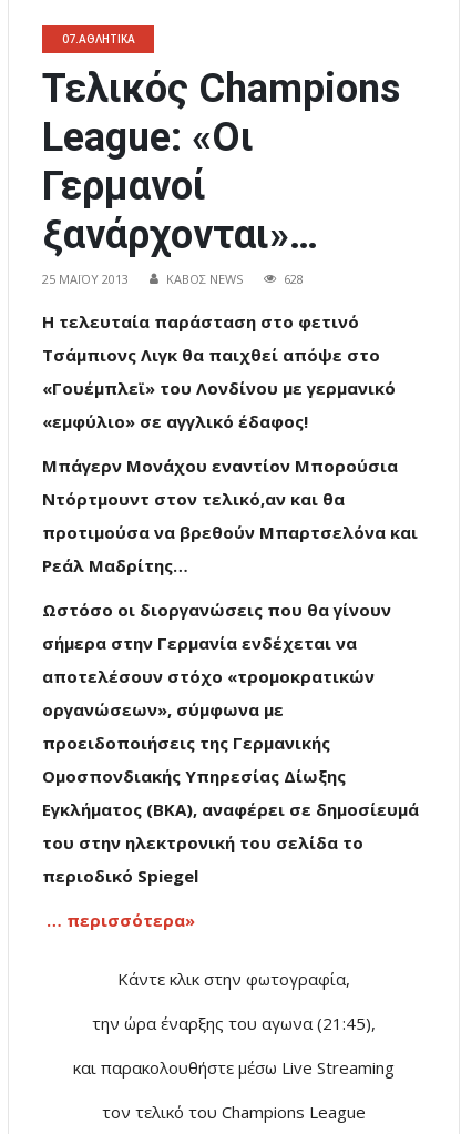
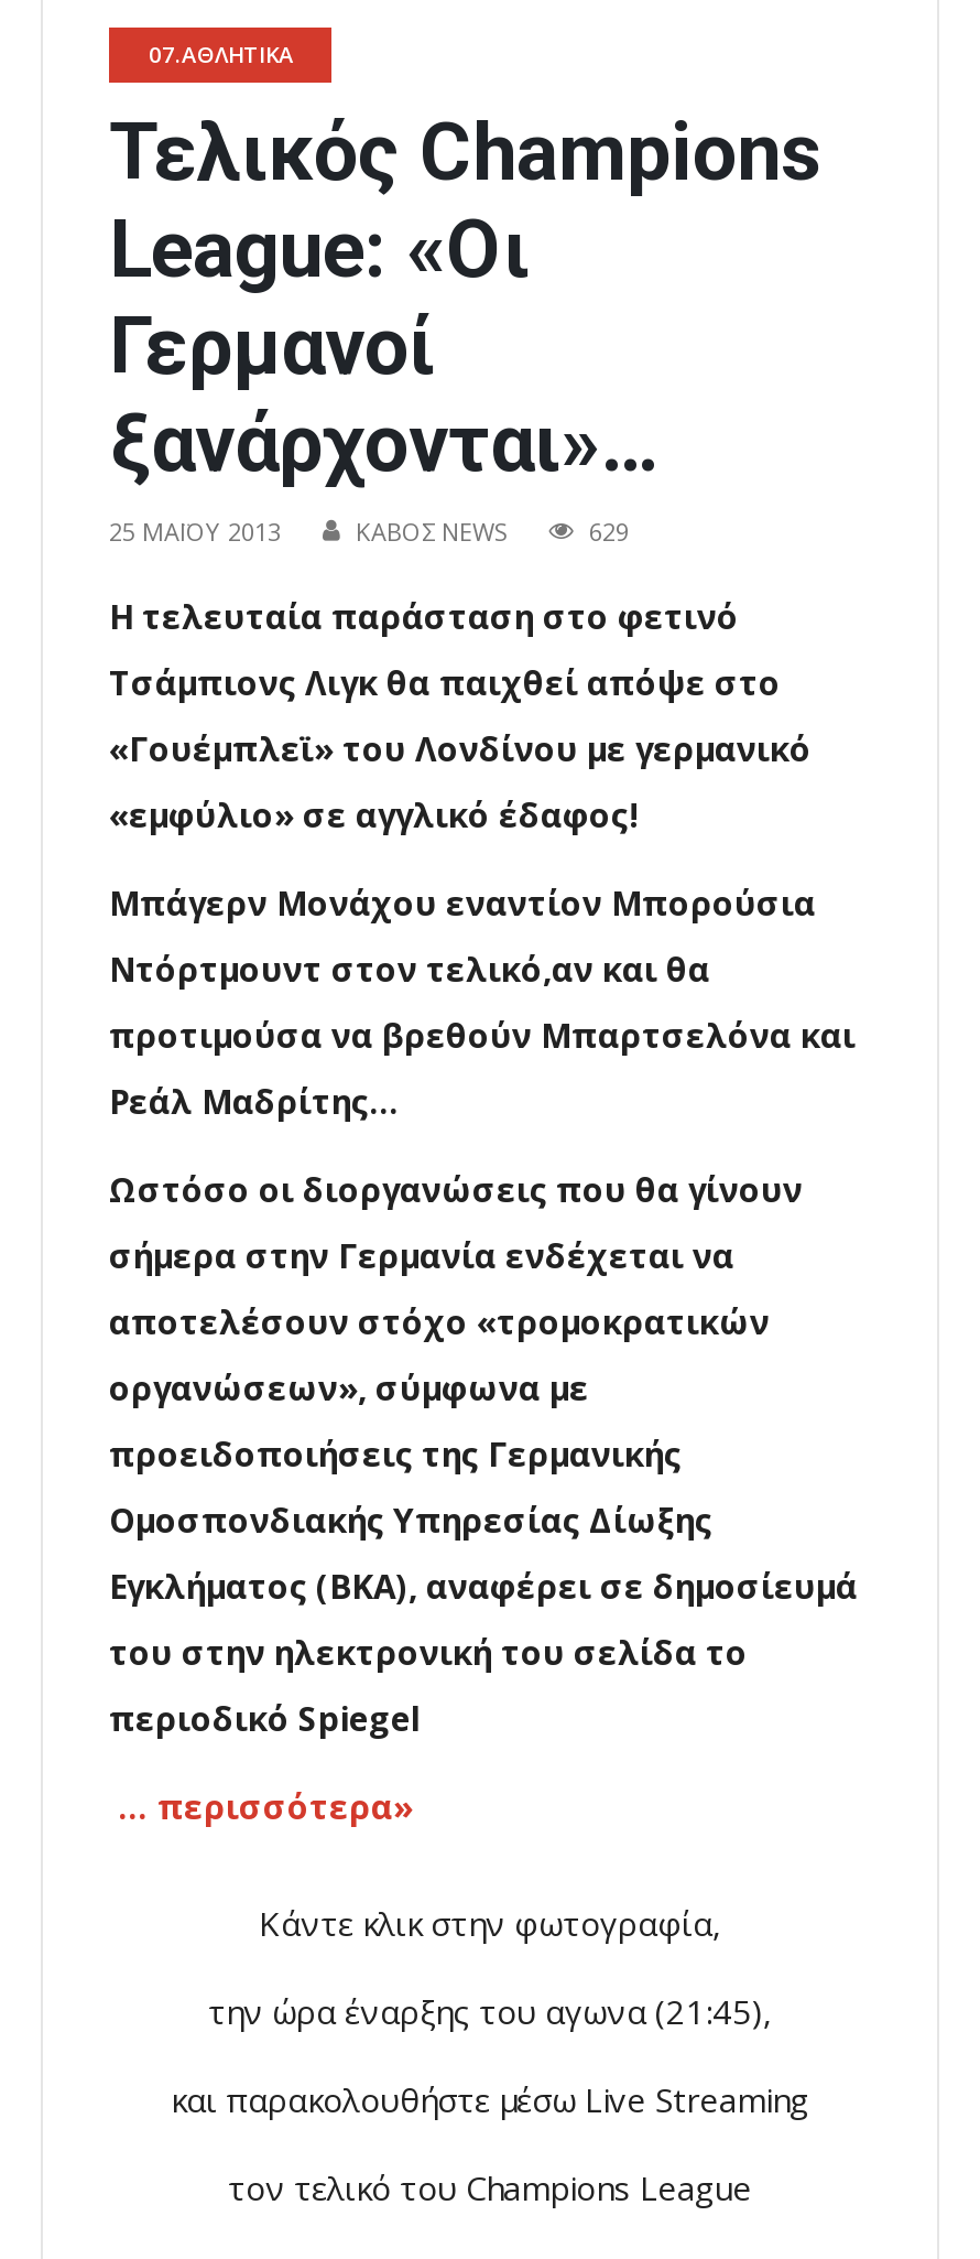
[284,271,304,288] 628 -> [589,515,629,549] 629

